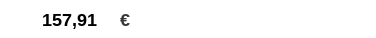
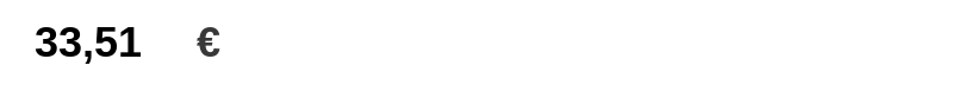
[42,10,97,30] 157,91 -> [35,20,142,67] 33,51

